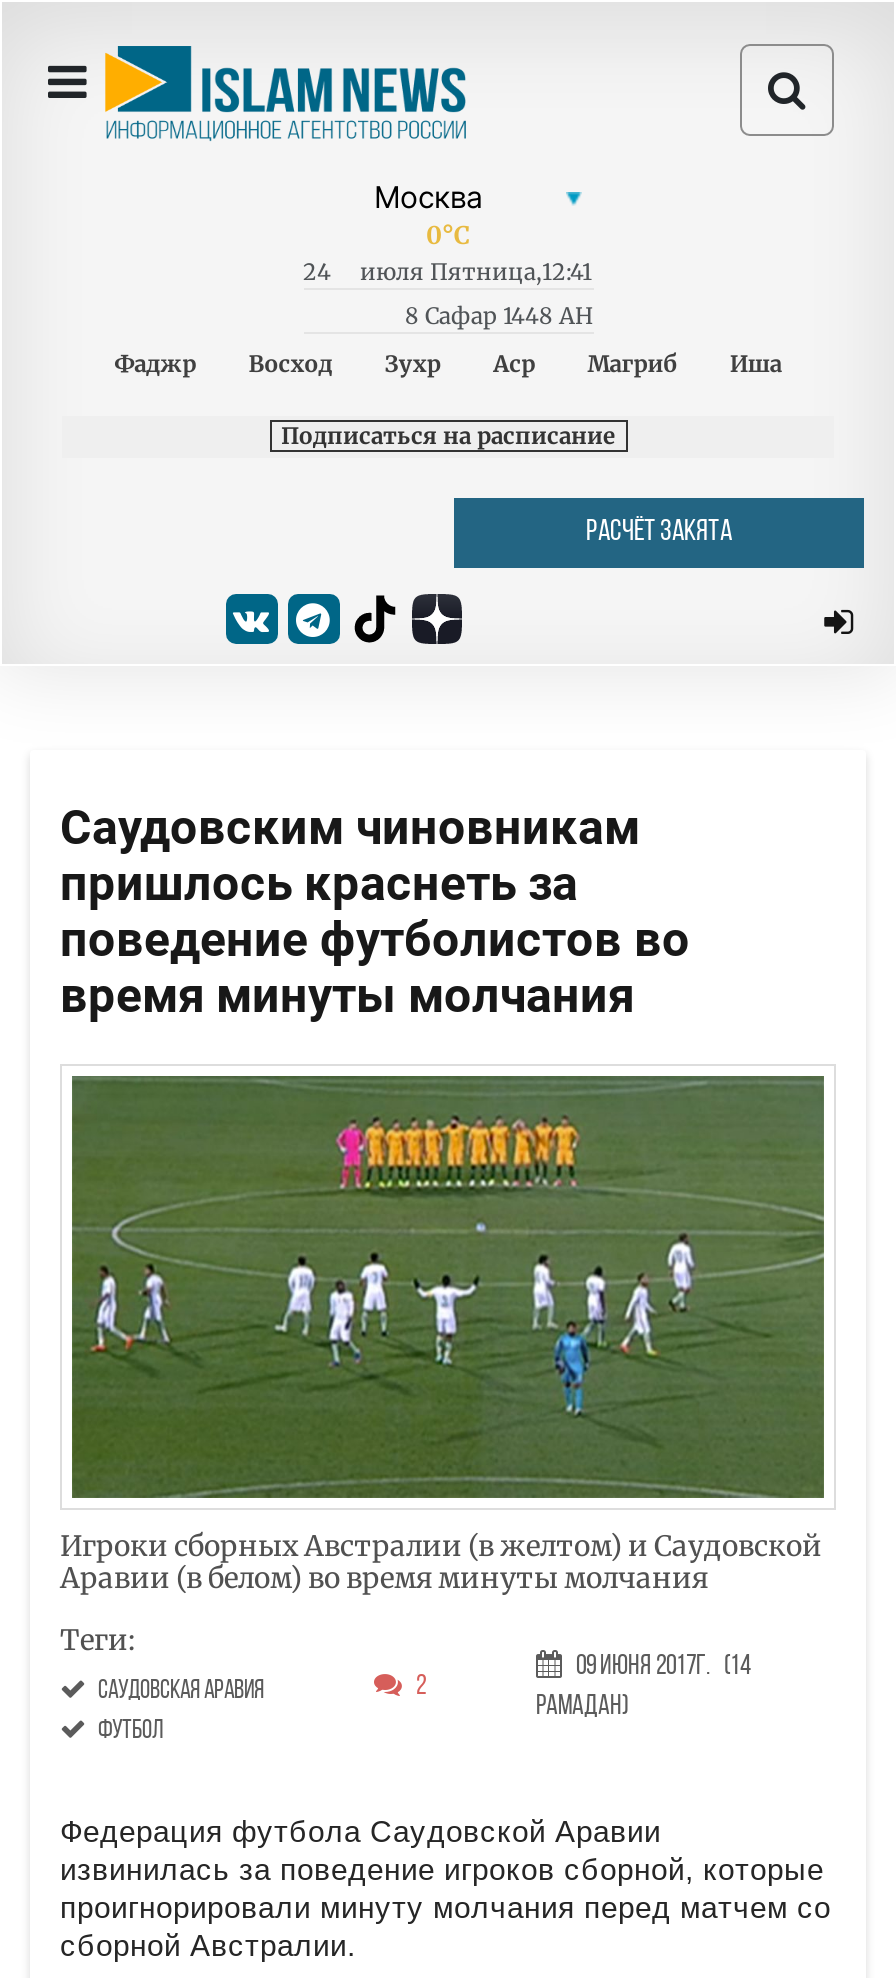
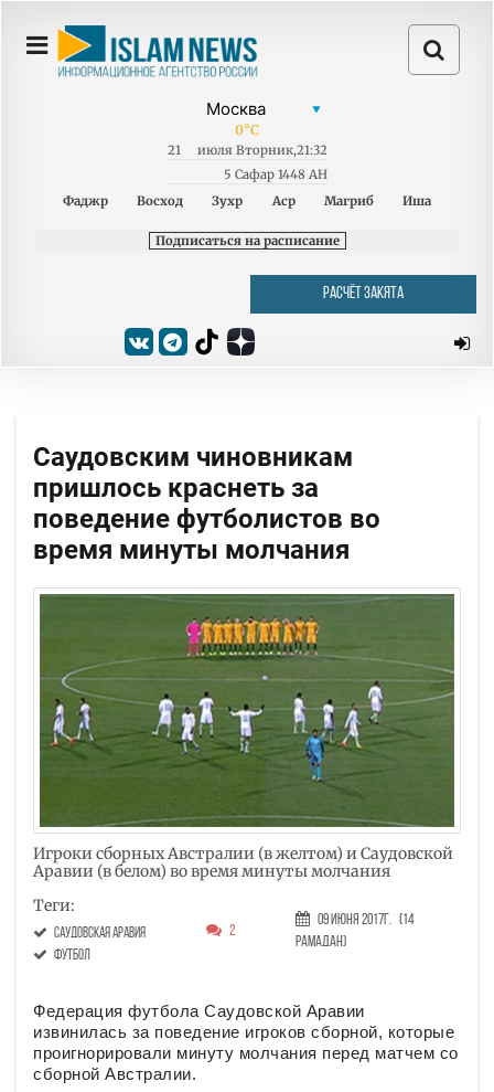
[303,258,331,286] 24 -> [167,142,180,158] 21
[360,258,592,286] июля Пятница,12:41 -> [197,142,327,158] июля Вторник,21:32
[405,302,593,330] 8 Сафар 1448 AH -> [223,167,327,182] 5 Сафар 1448 AH

